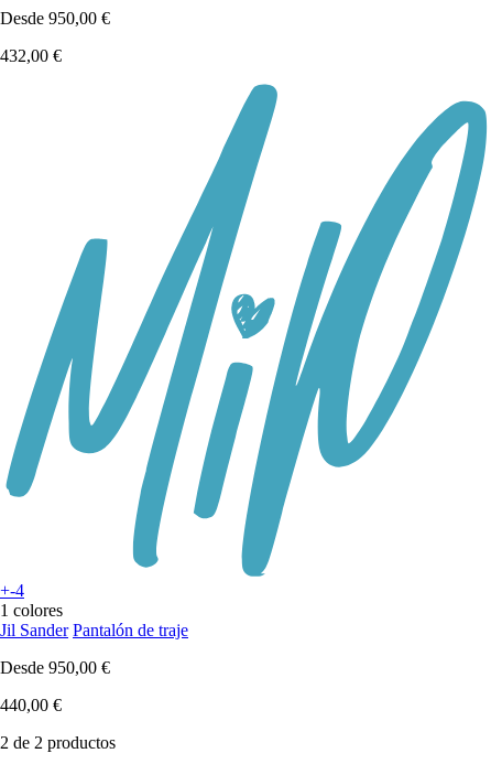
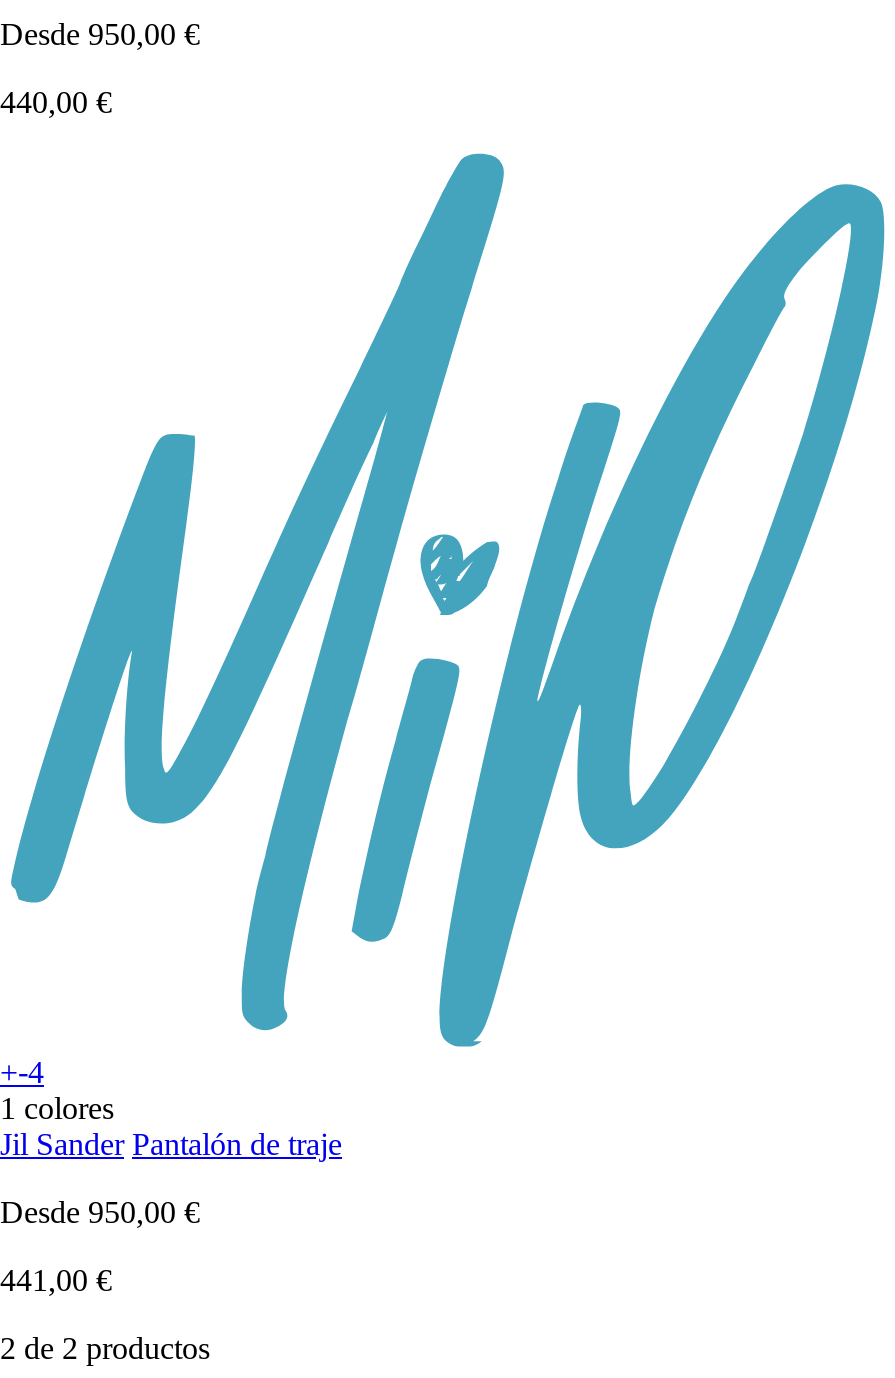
[0,47,62,66] 432,00 € -> [0,86,112,120] 440,00 €
[0,695,62,714] 440,00 € -> [0,1263,112,1297] 441,00 €

